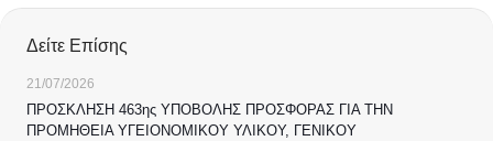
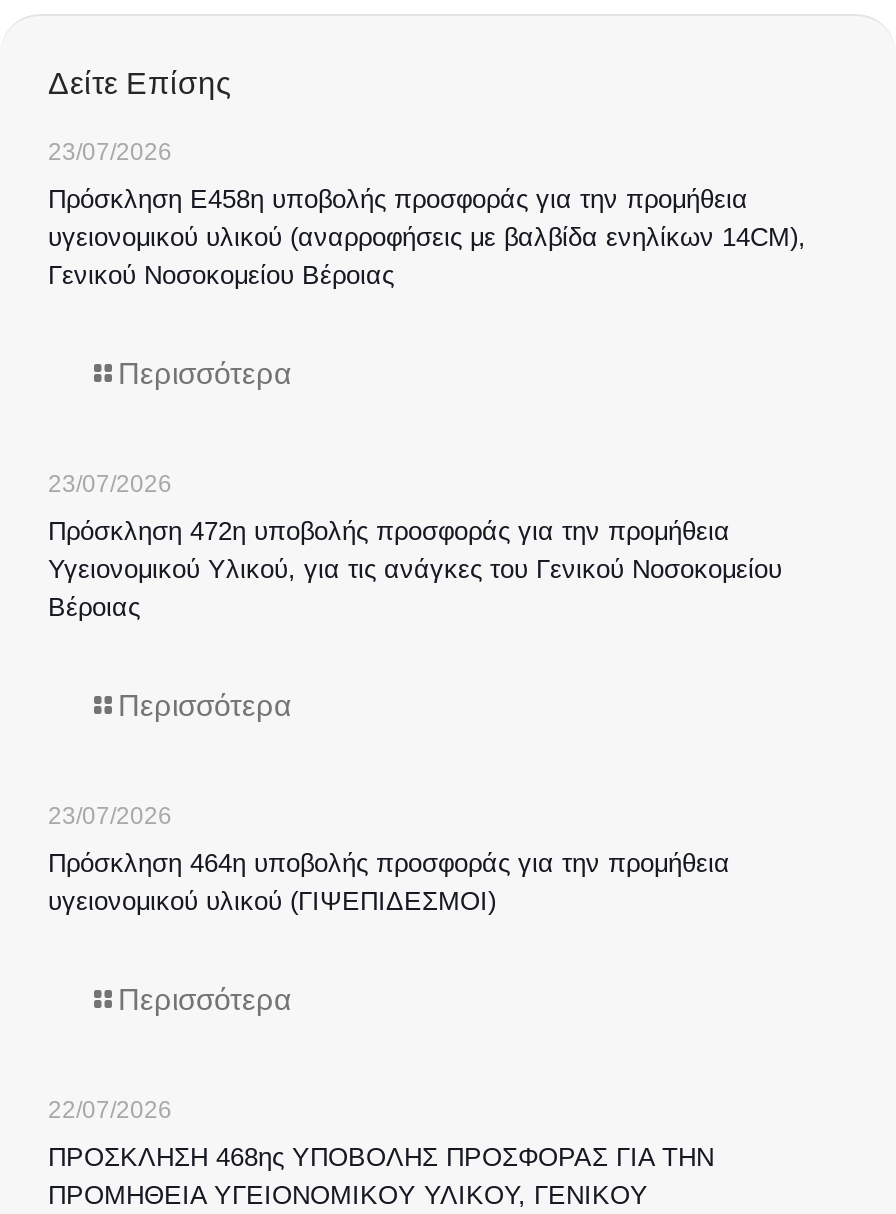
[26,76,393,117] 21/07/2026 | ΠΡΟΣΚΛΗΣΗ 463ης ΥΠΟΒΟΛΗΣ ΠΡΟΣΦΟΡΑΣ ΓΙΑ ΤΗΝ -> [48,137,806,1171] 23/07/2026 | Πρόσκληση E458η υποβολής προσφοράς για την προμήθεια | υγειονομικού υλικού (αναρροφήσεις με βαλβίδα ενηλίκων 14CM), | Γενικού Νοσοκομείου Βέροιας | Περισσότερα | 23/07/2026 | Πρόσκληση 472η υποβολής προσφοράς για την προμήθεια | Υγειονομικού Υλικού, για τις ανάγκες του Γενικού Νοσοκομείου | Βέροιας | Περισσότερα | 23/07/2026 | Πρόσκληση 464η υποβολής προσφοράς για την προμήθεια | υγειονομικού υλικού (ΓΙΨΕΠΙΔΕΣΜΟΙ) | Περισσότερα | 22/07/2026 | ΠΡΟΣΚΛΗΣΗ 468ης ΥΠΟΒΟΛΗΣ ΠΡΟΣΦΟΡΑΣ ΓΙΑ ΤΗΝ

